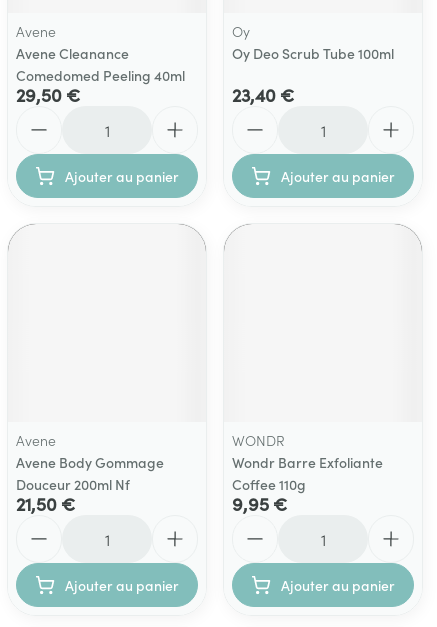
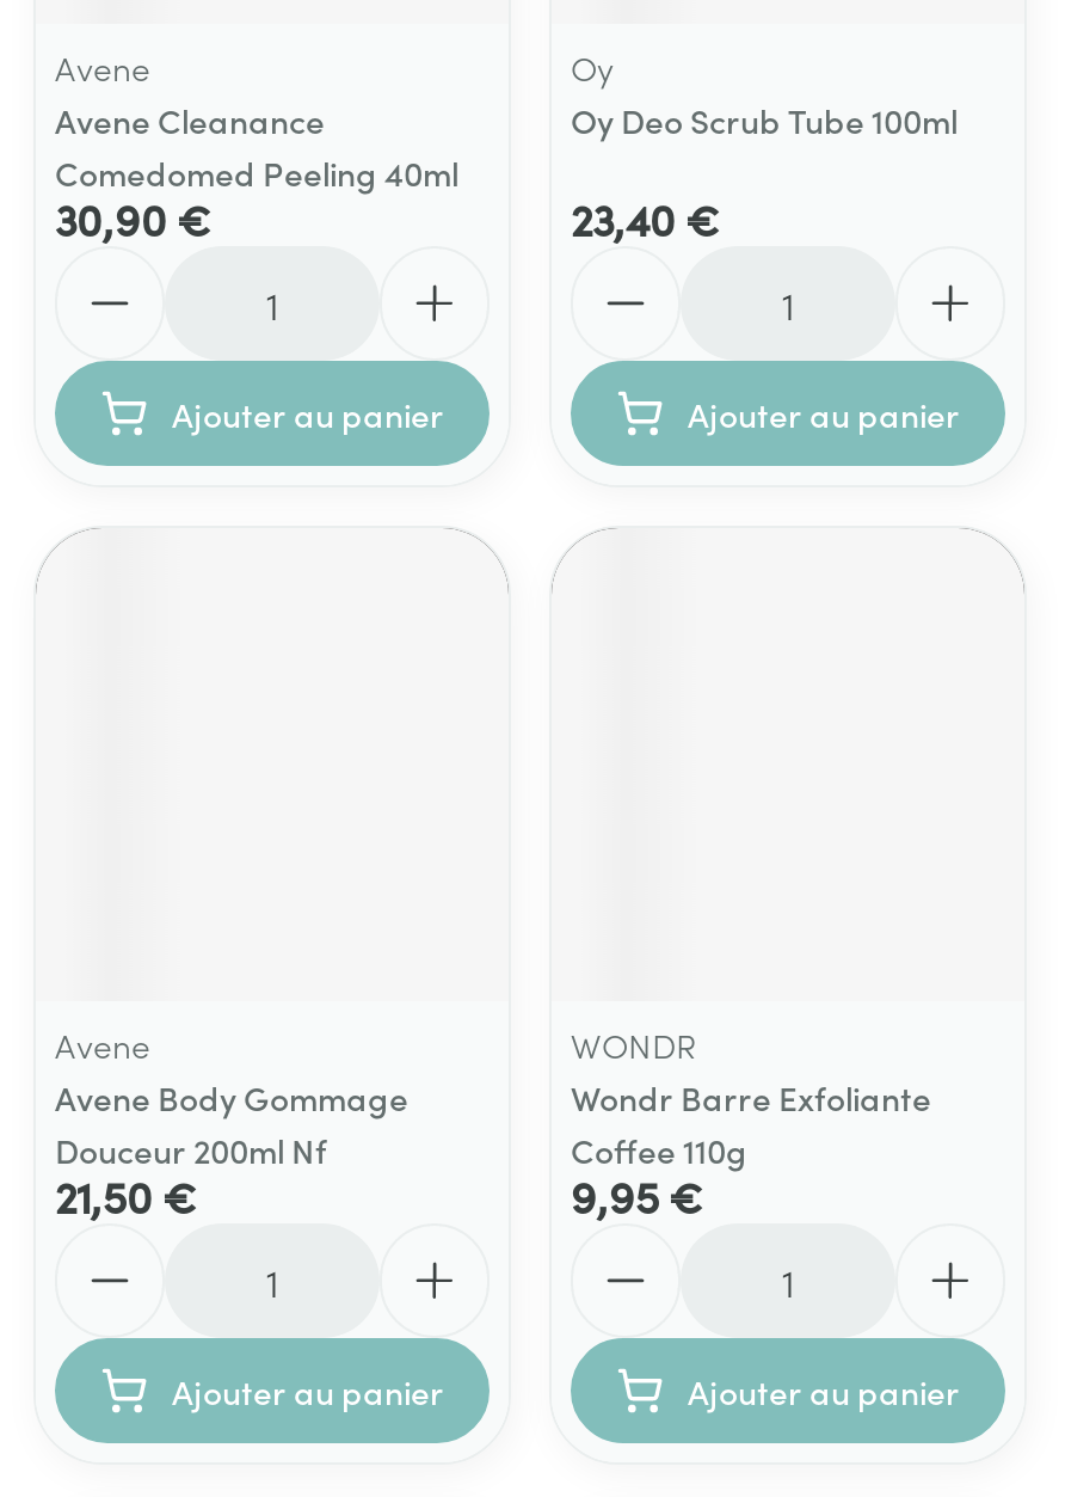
[16,82,80,107] 29,50 € -> [55,189,210,249] 30,90 €

